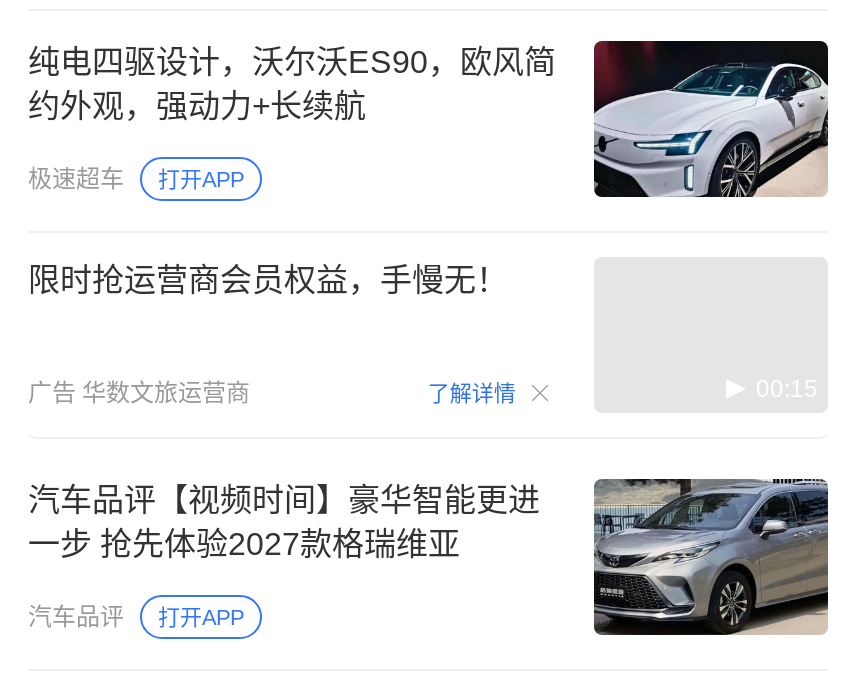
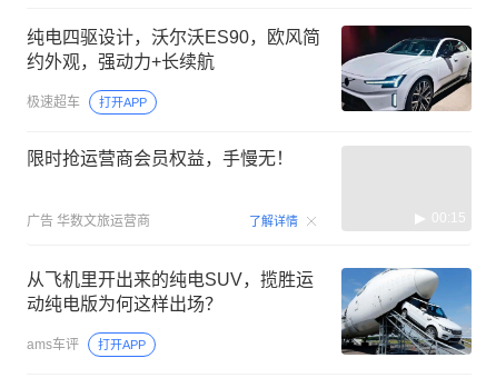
[28,478,830,638] [image] | 汽车品评【视频时间】豪华智能更进 | 一步 抢先体验2027款格瑞维亚 -> [27,267,473,356] [image] | 从飞机里开出来的纯电SUV，揽胜运 | 动纯电版为何这样出场？
[28,602,124,630] 汽车品评 -> [27,337,79,353] ams车评

